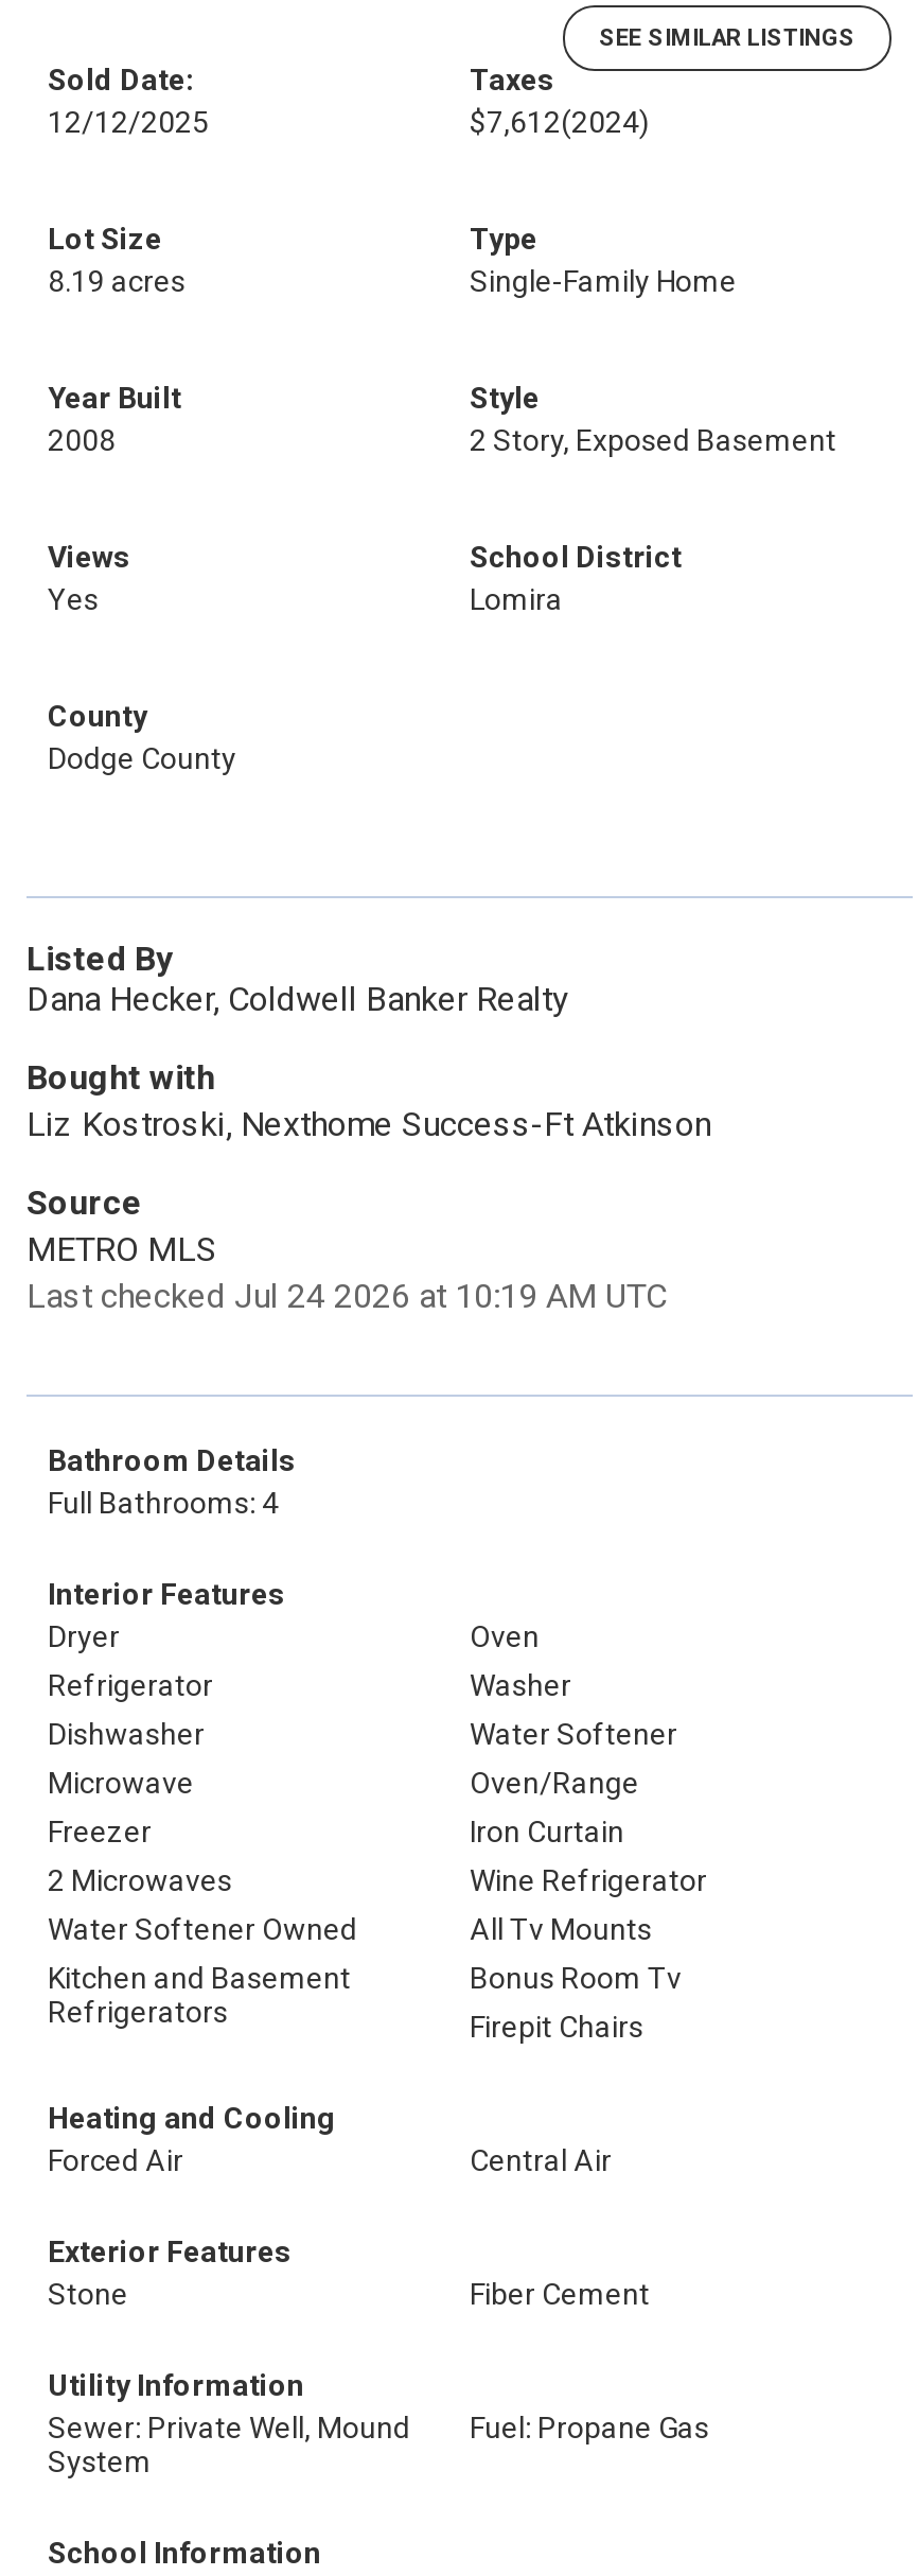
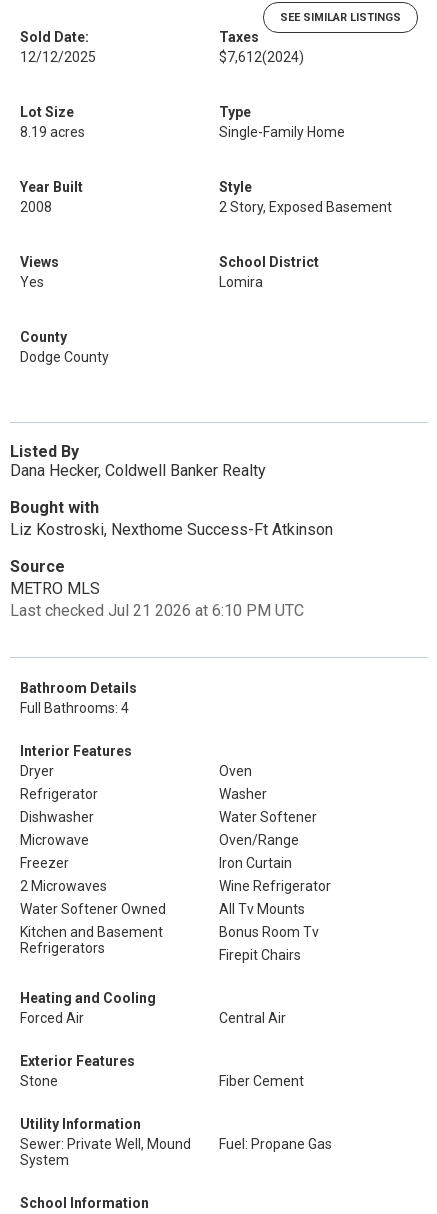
[27,1276,667,1316] Last checked Jul 24 2026 at 10:19 AM UTC -> [10,601,304,620] Last checked Jul 21 2026 at 6:10 PM UTC

